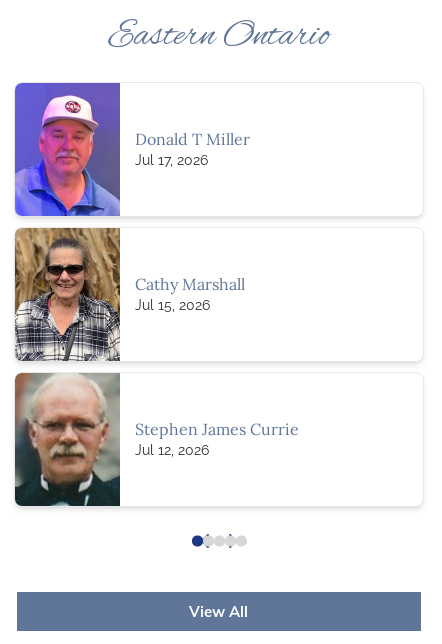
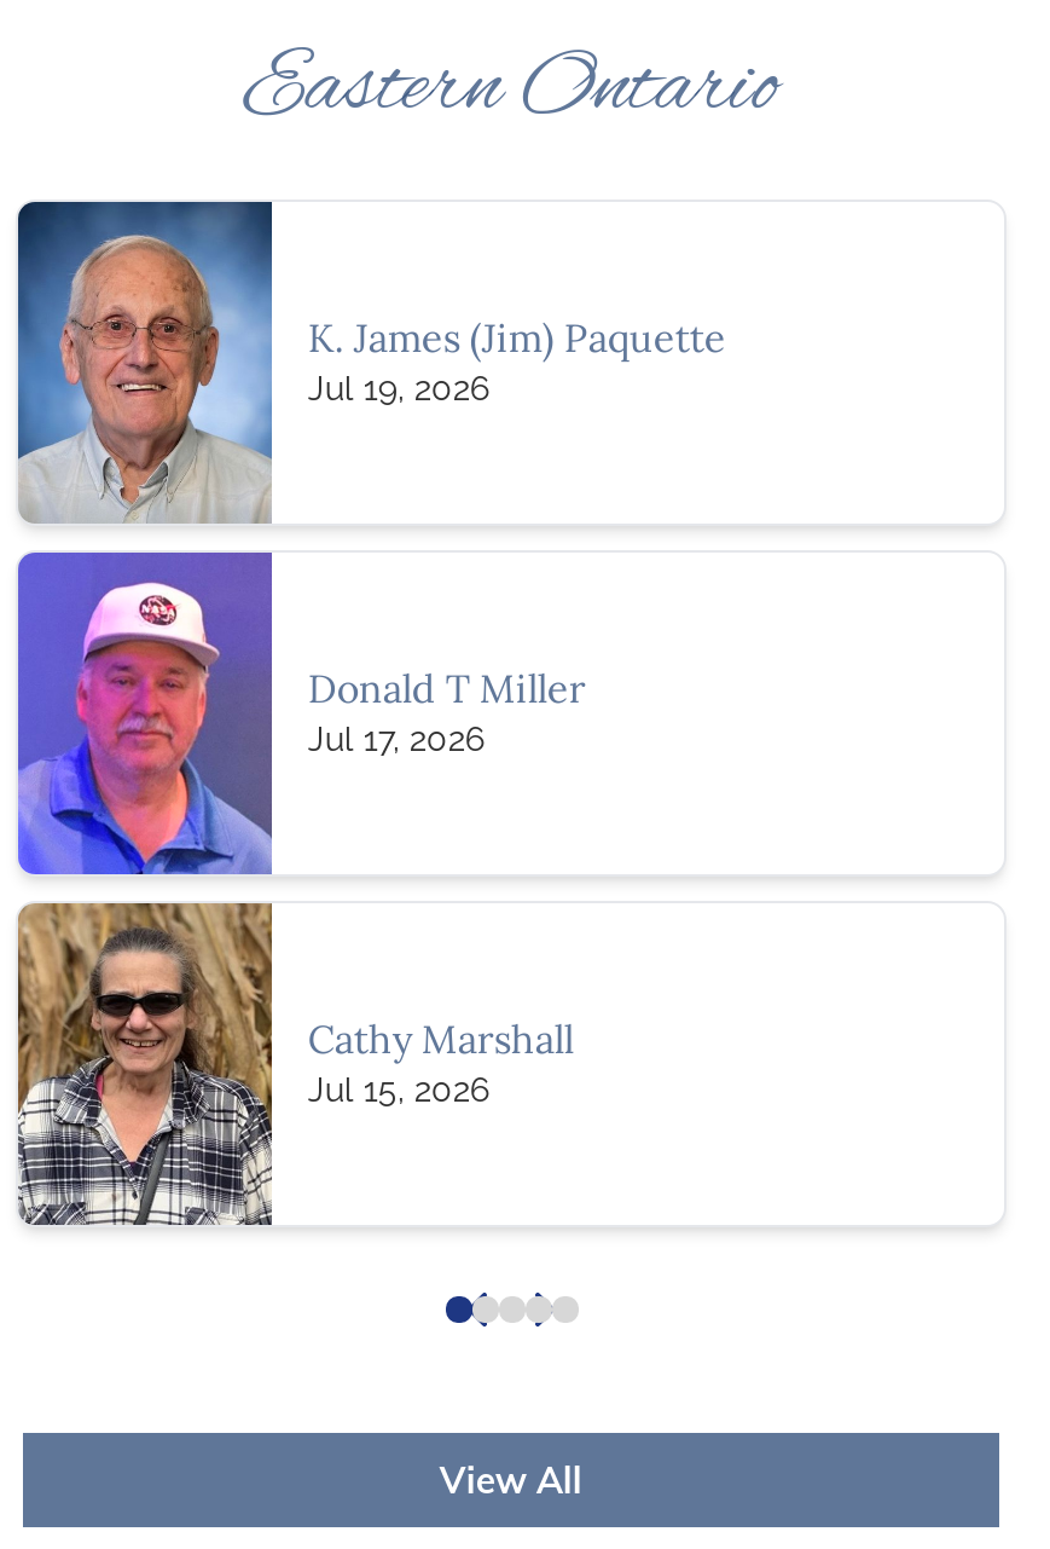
none -> [16,200,726,524] [image] | K. James (Jim) Paquette | Jul 19, 2026
moved [14,85,250,313] -> [16,557,586,1108]: [image] | Donald T Miller | Jul 17, 2026 | Cathy Marshall | Jul 15, 2026
[14,373,299,507] [image] | Stephen James Currie | Jul 12, 2026 -> none

